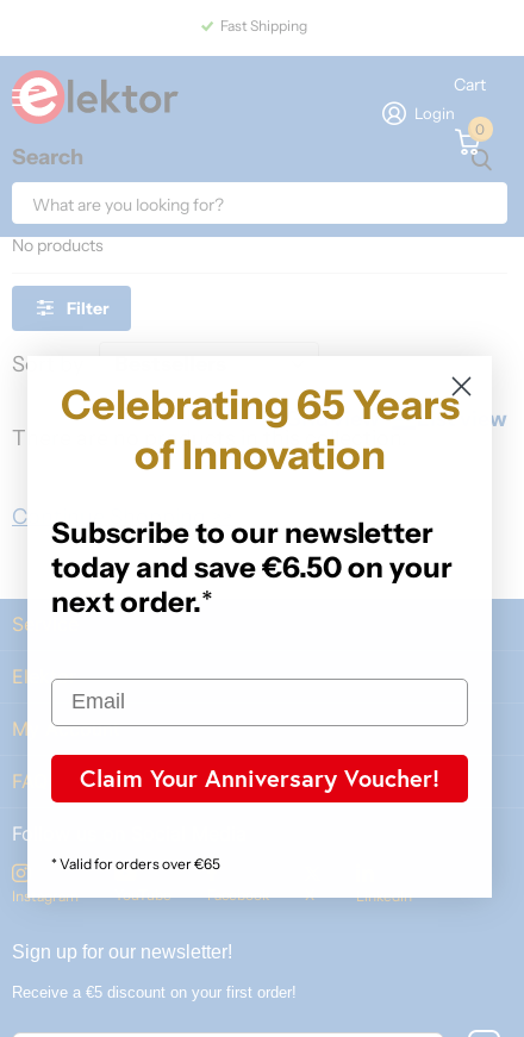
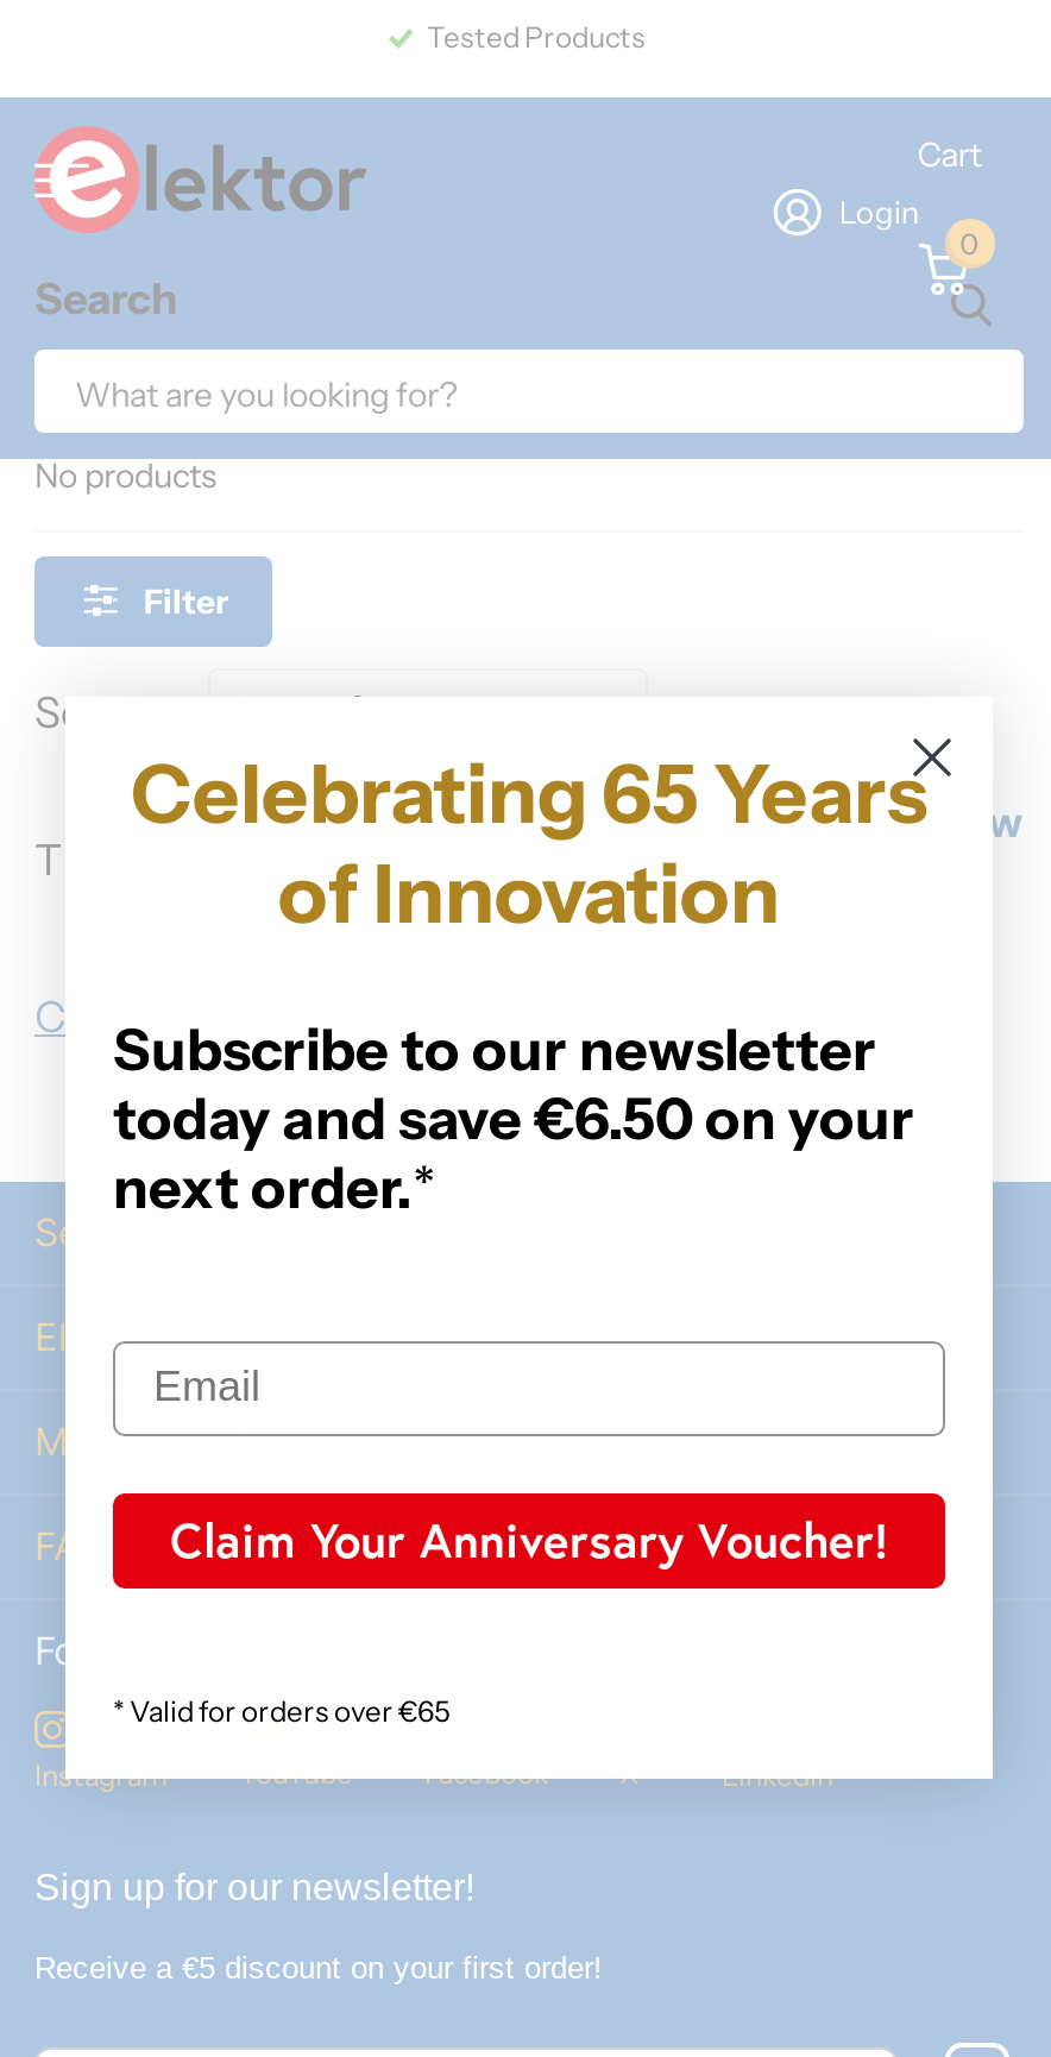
[220,16,307,34] Fast Shipping -> [427,18,646,54] Tested Products

